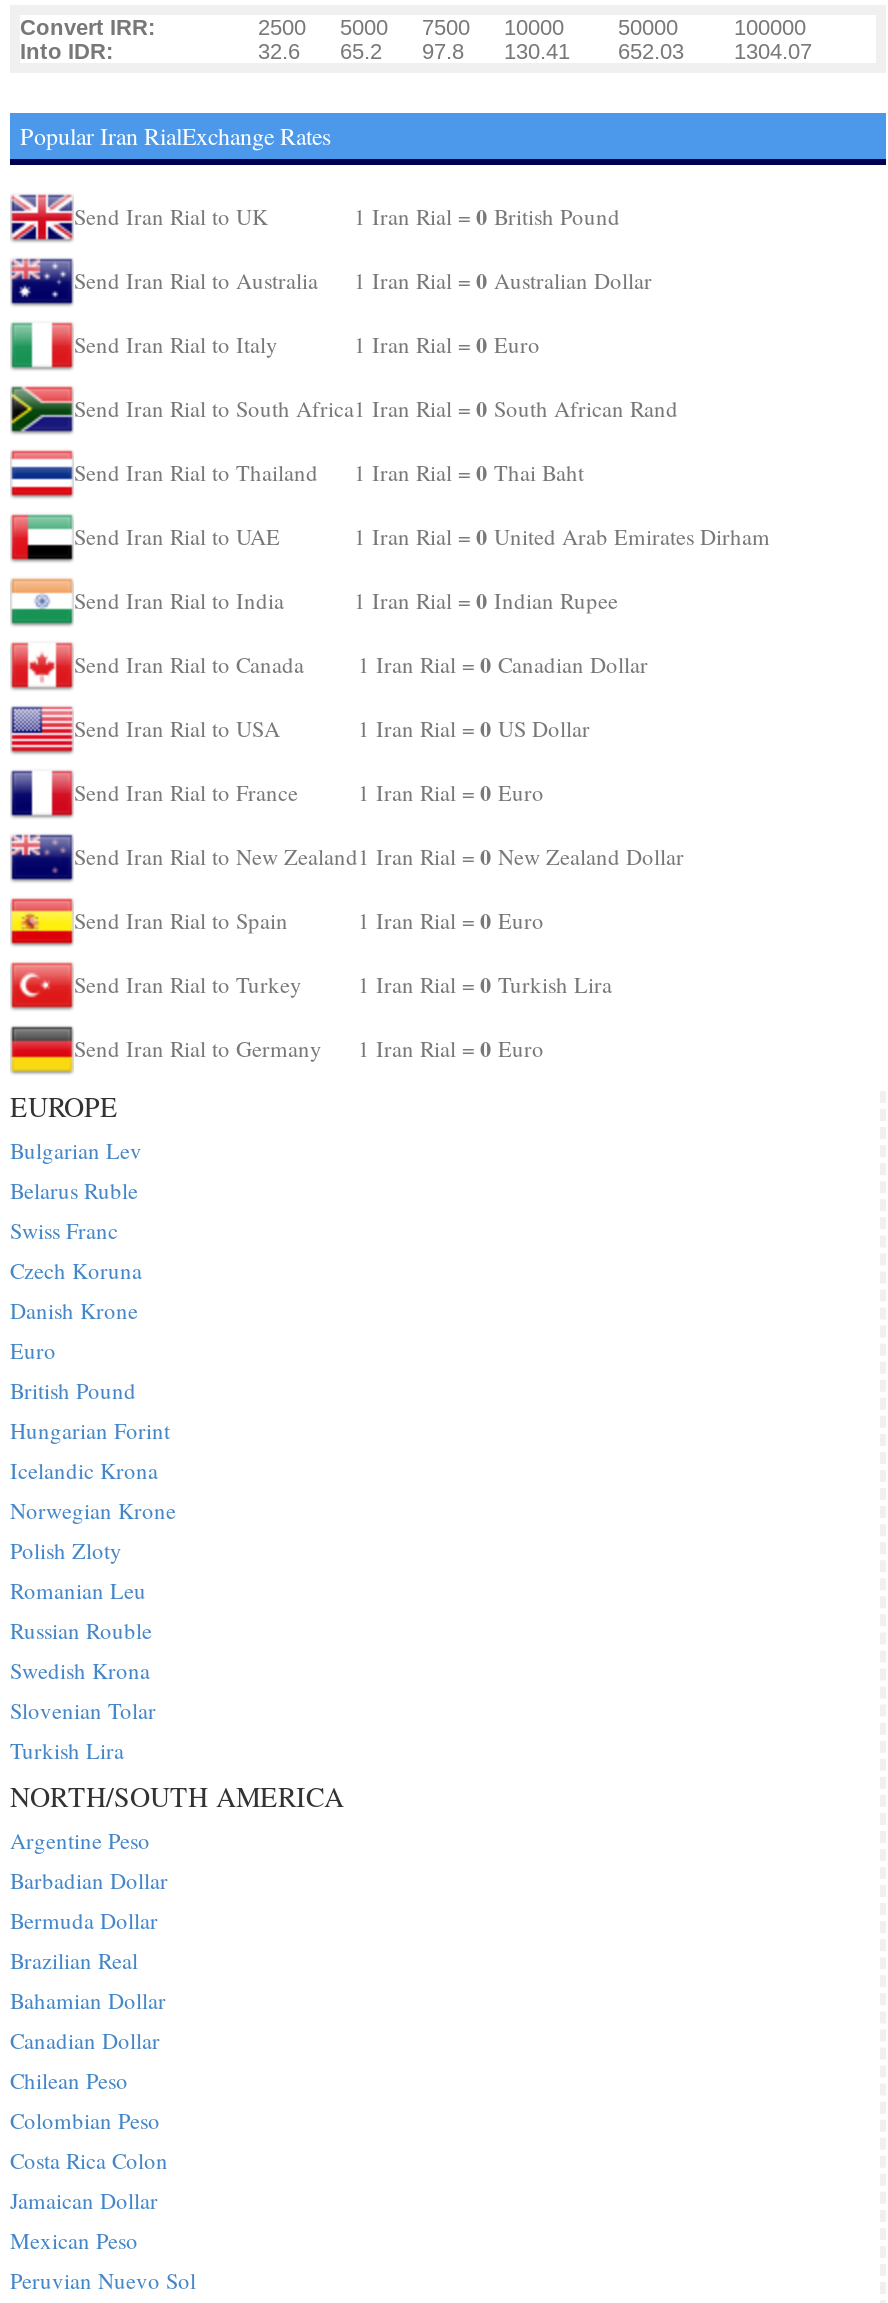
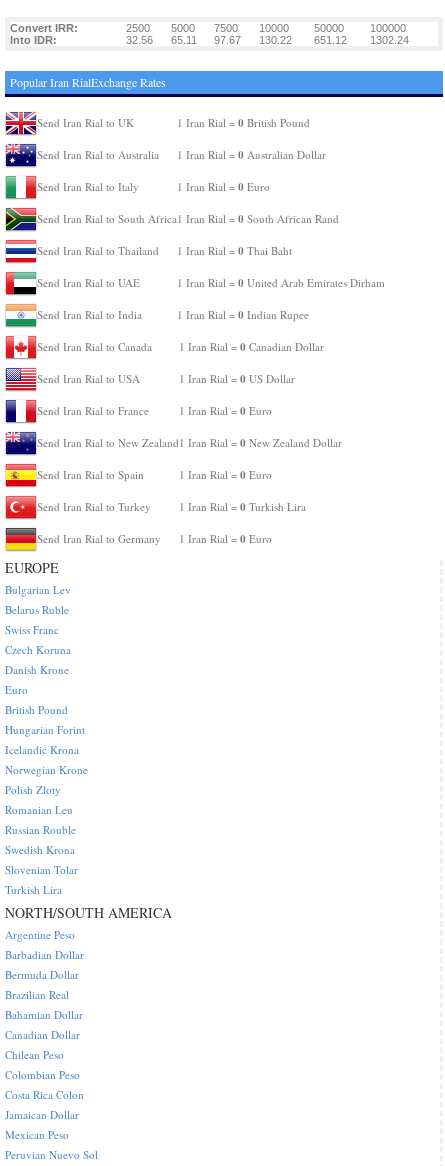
[258,39,300,63] 32.6 -> [126,34,153,46] 32.56
[340,39,382,63] 65.2 -> [171,34,197,46] 65.11
[422,39,464,63] 97.8 -> [214,34,241,46] 97.67
[504,39,570,63] 130.41 -> [259,34,292,46] 130.22
[618,39,684,63] 652.03 -> [314,34,347,46] 651.12
[734,39,812,63] 1304.07 -> [370,34,409,46] 1302.24

